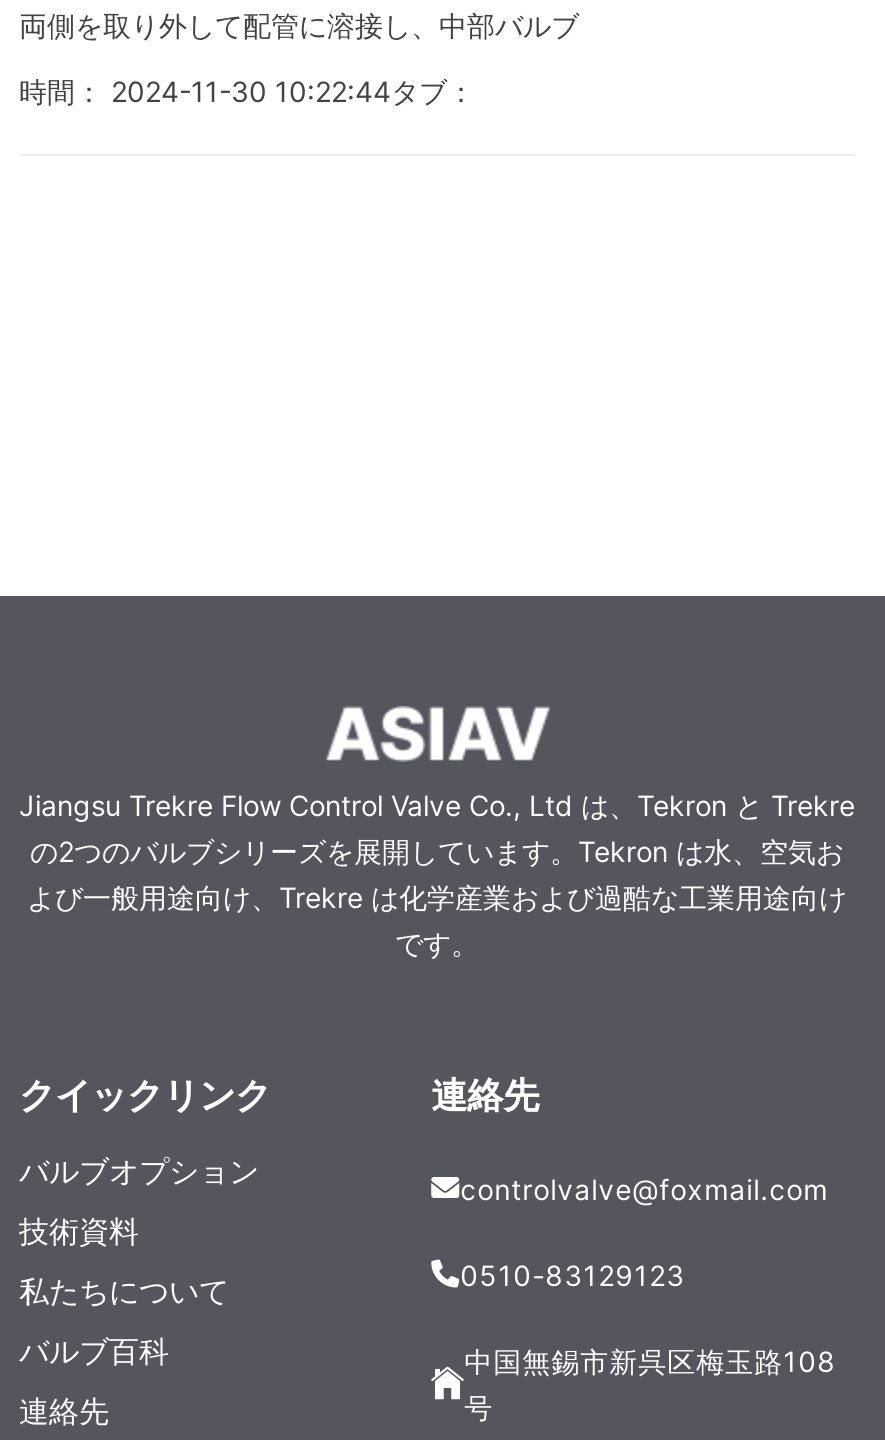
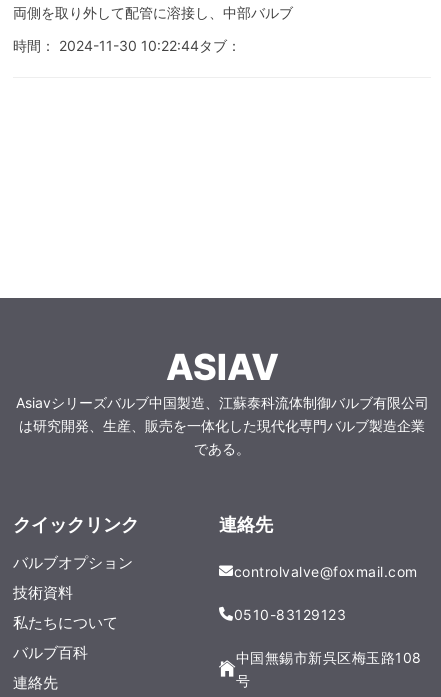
[19,788,855,960] Jiangsu Trekre Flow Control Valve Co., Ltd は、Tekron と Trekre | の2つのバルブシリーズを展開しています。Tekron は水、空気お | よび一般用途向け、Trekre は化学産業および過酷な工業用途向け | です。 -> [15,394,428,457] Asiavシリーズバルブ中国製造、江蘇泰科流体制御バルブ有限公司 | は研究開発、生産、販売を一体化した現代化専門バルブ製造企業 | である。

